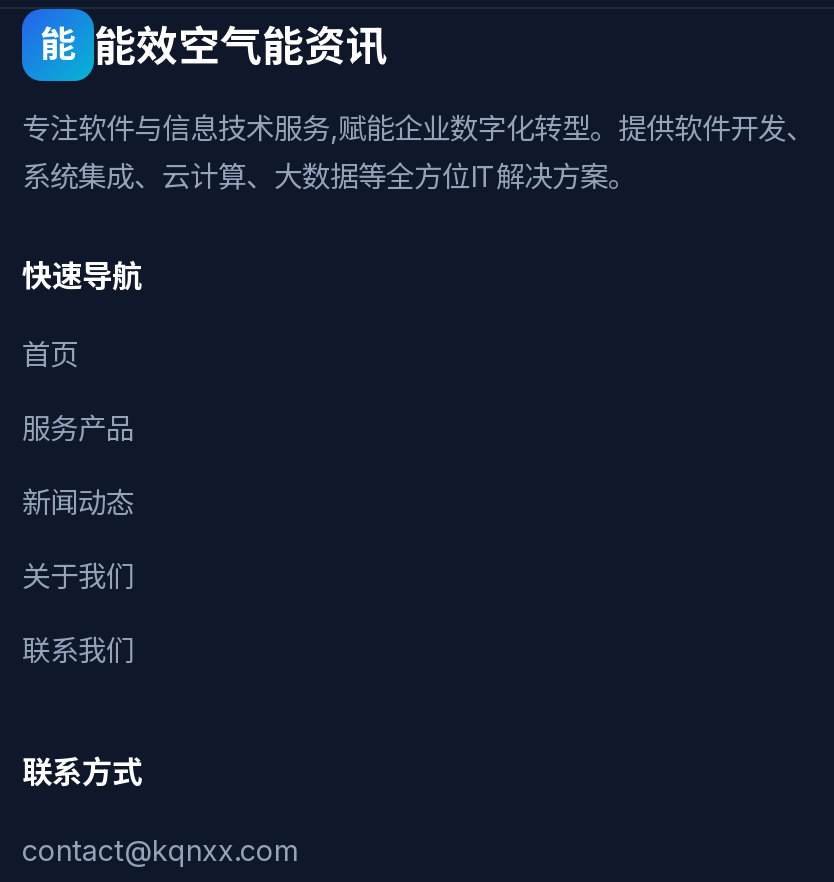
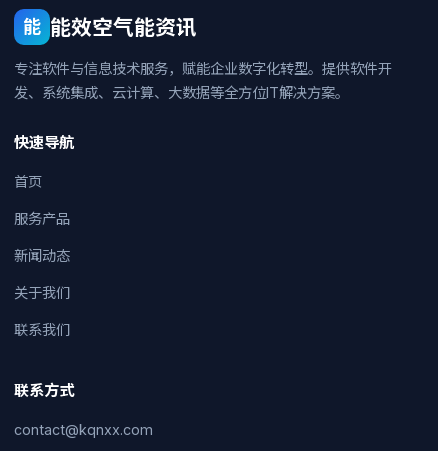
[22,111,814,193] 专注软件与信息技术服务,赋能企业数字化转型。提供软件开发、 | 系统集成、云计算、大数据等全方位IT解决方案。 -> [14,60,392,101] 专注软件与信息技术服务，赋能企业数字化转型。提供软件开 | 发、系统集成、云计算、大数据等全方位IT解决方案。

